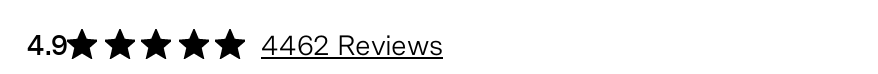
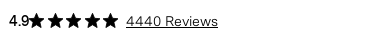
[261,29,443,61] 4462 Reviews -> [126,13,218,29] 4440 Reviews

